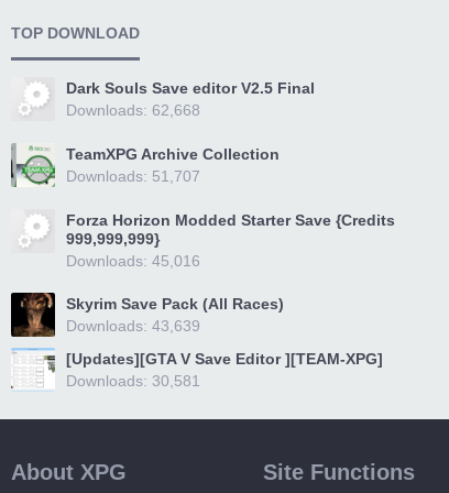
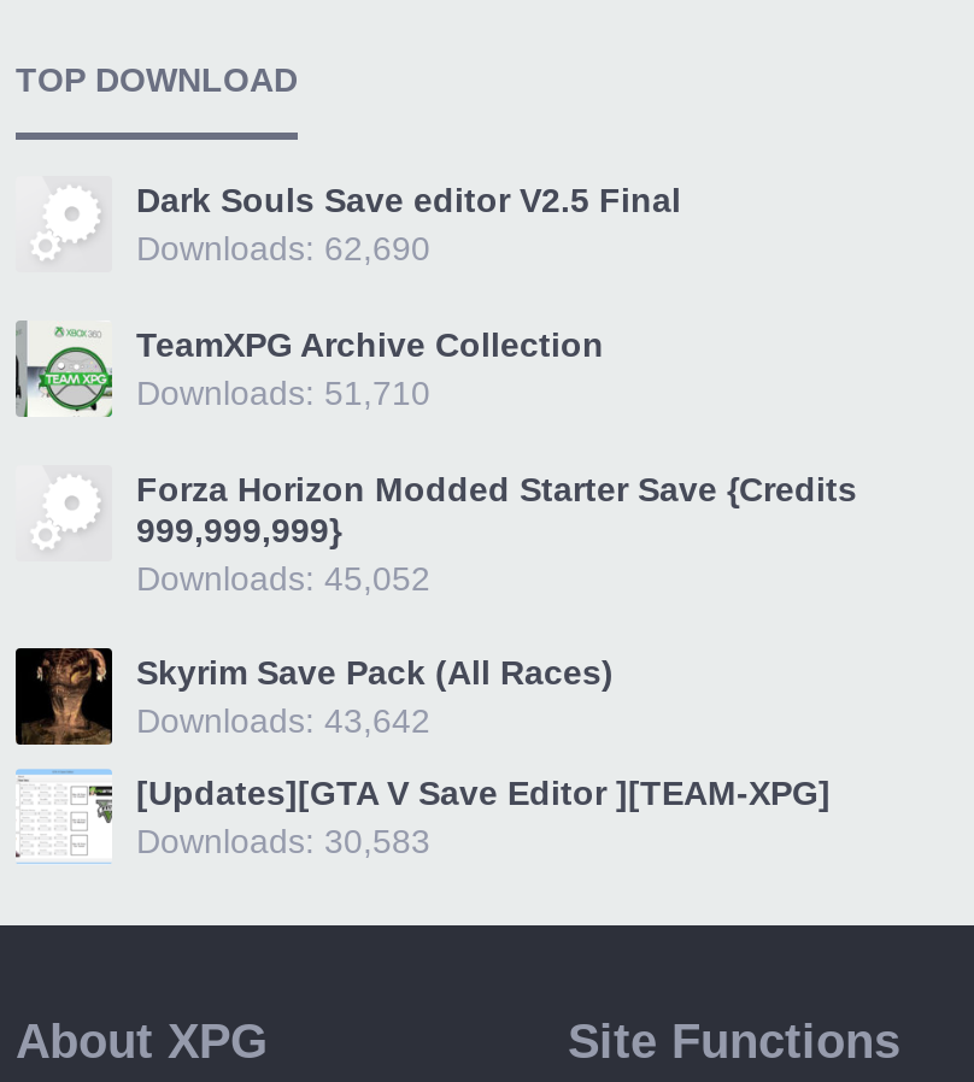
[66,101,200,119] Downloads: 62,668 -> [136,229,430,267] Downloads: 62,690
[66,167,200,185] Downloads: 51,707 -> [136,374,430,412] Downloads: 51,710
[66,252,200,270] Downloads: 45,016 -> [136,559,430,598] Downloads: 45,052
[66,317,200,335] Downloads: 43,639 -> [136,701,430,740] Downloads: 43,642
[66,372,200,390] Downloads: 30,581 -> [136,822,430,860] Downloads: 30,583

